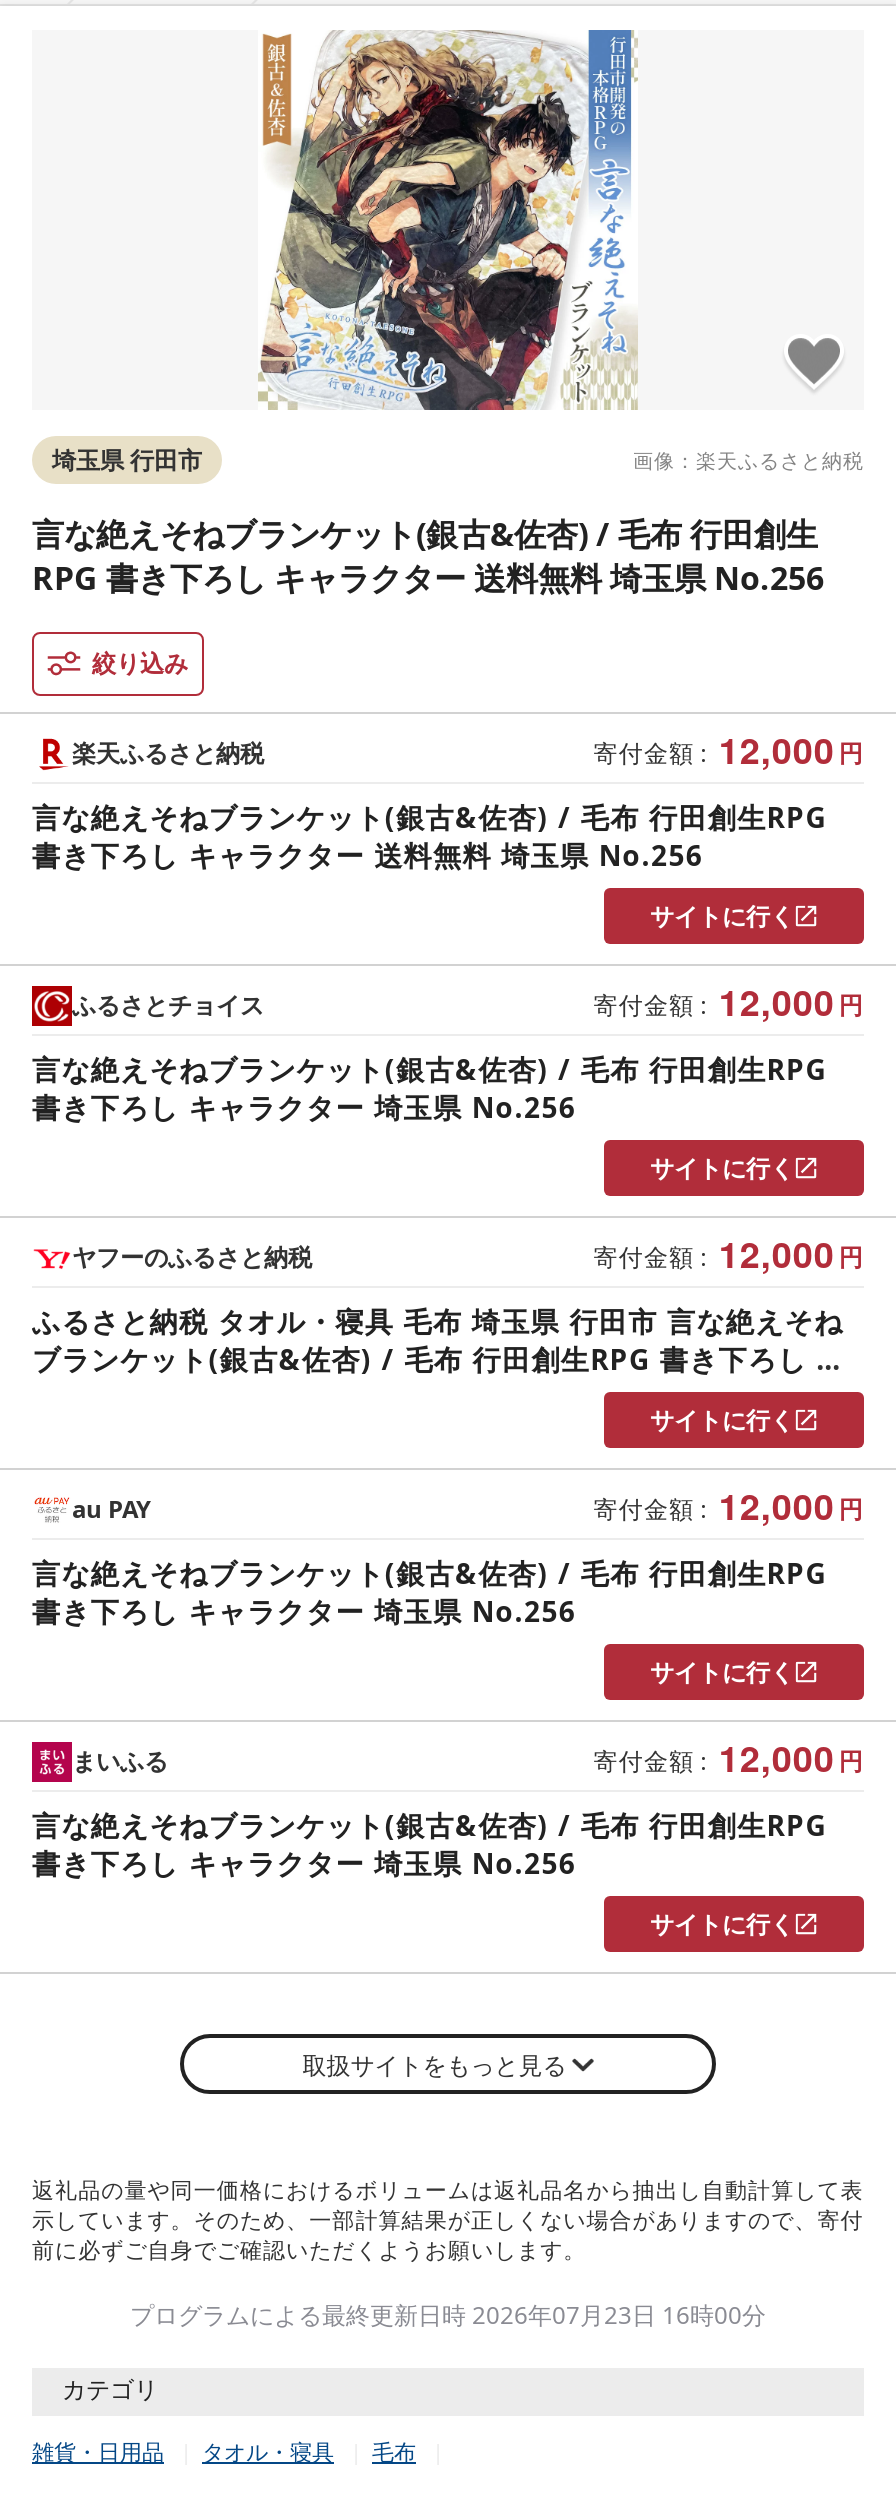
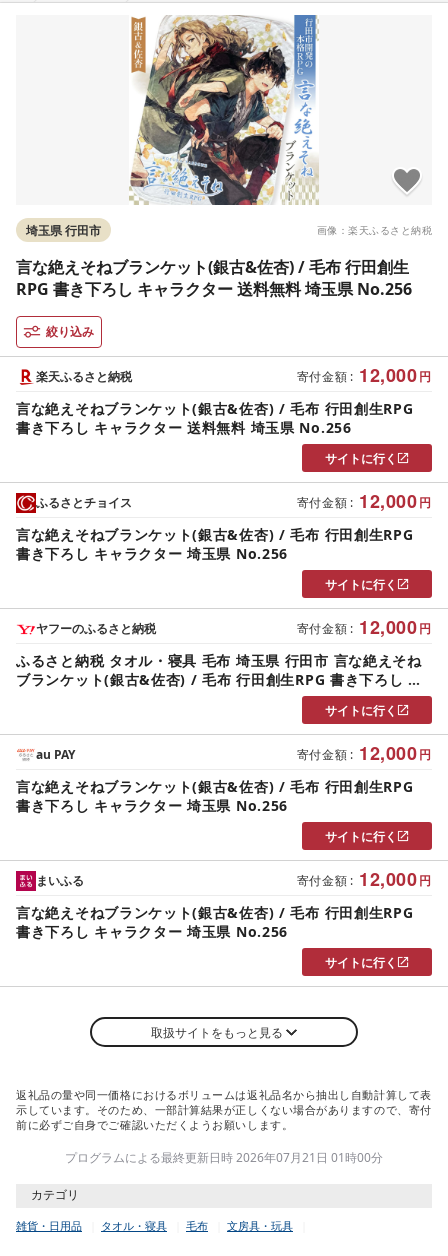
[130,2298,766,2332] プログラムによる最終更新日時 2026年07月23日 16時00分 -> [65,1149,383,1166] プログラムによる最終更新日時 2026年07月21日 01時00分
none -> [227,1218,293,1233] 文房具・玩具

